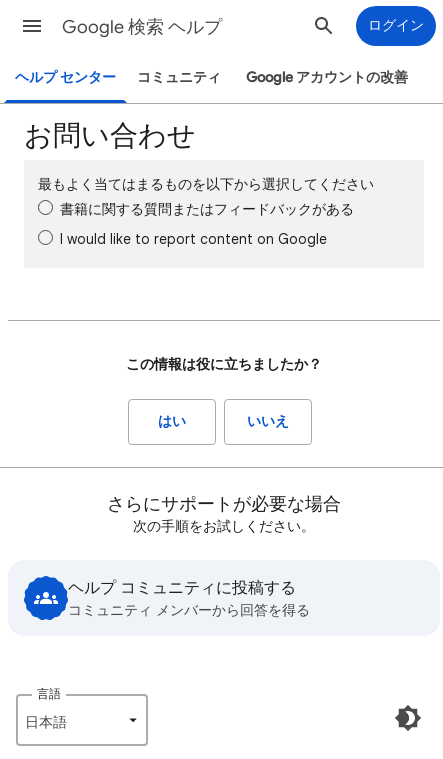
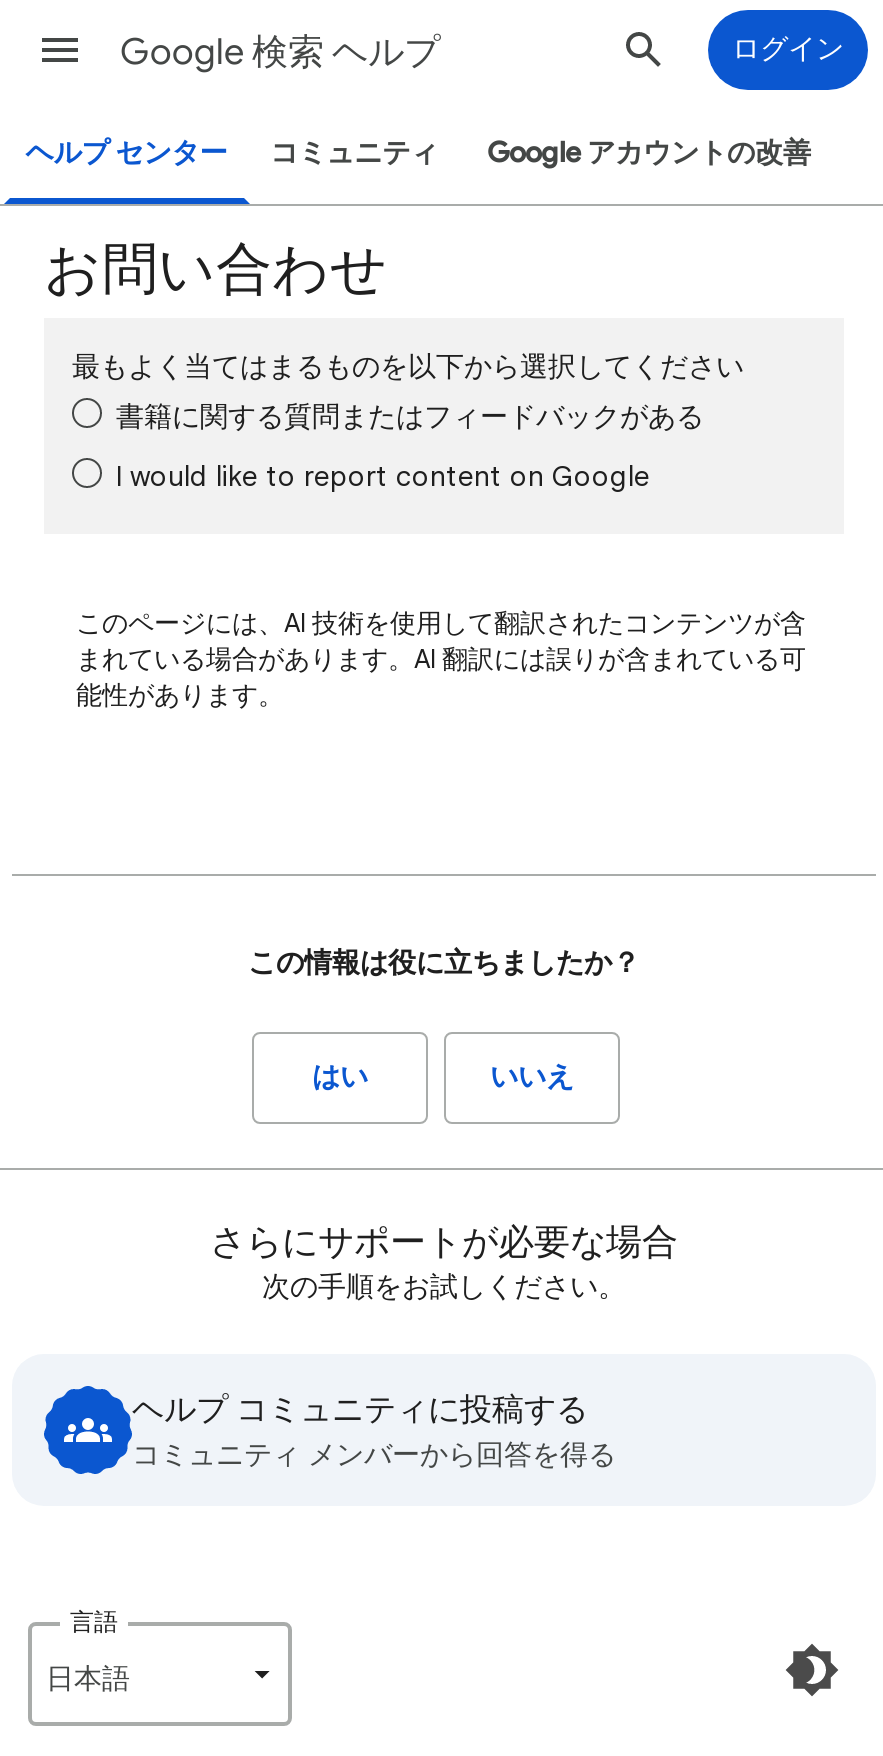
none -> [76,606,806,712] このページには、AI 技術を使用して翻訳されたコンテンツが含 | まれている場合があります。AI 翻訳には誤りが含まれている可 | 能性があります。

